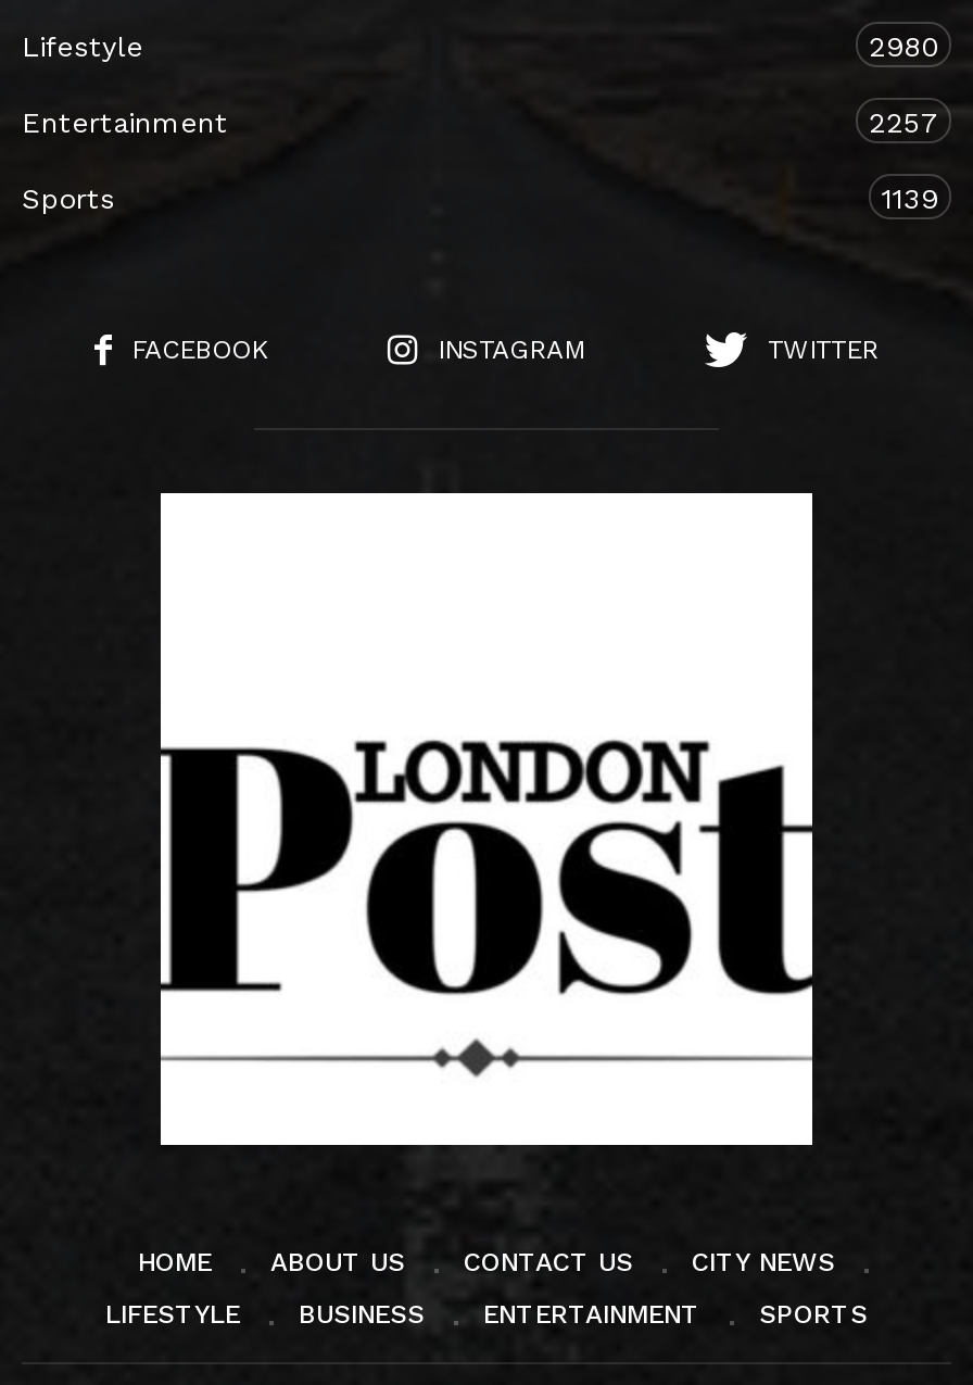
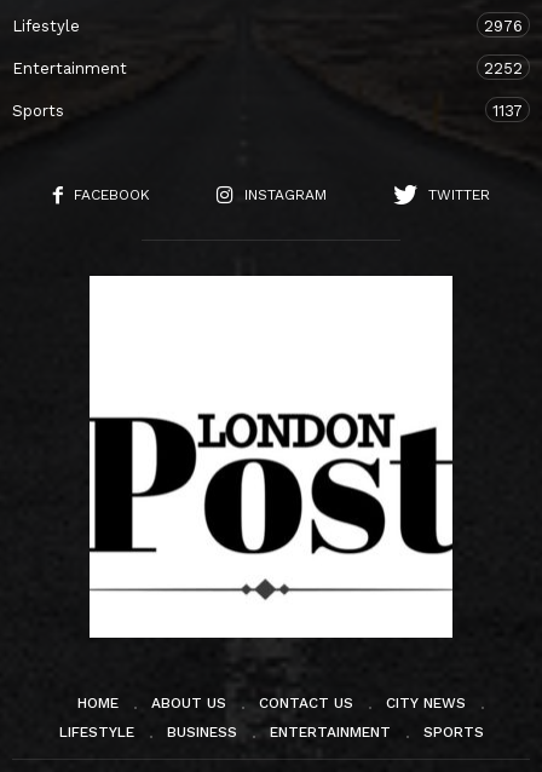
[869,32,938,64] 2980 -> [484,18,523,36] 2976
[869,108,938,140] 2257 -> [484,60,523,78] 2252
[882,184,938,216] 1139 -> [492,102,523,120] 1137

